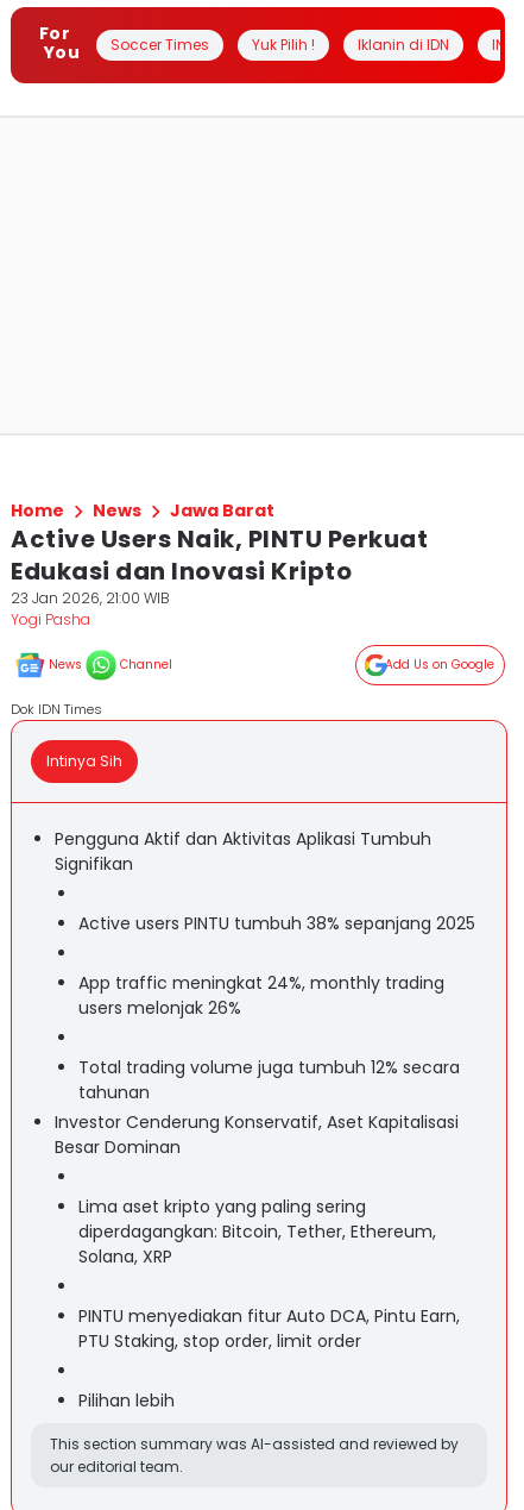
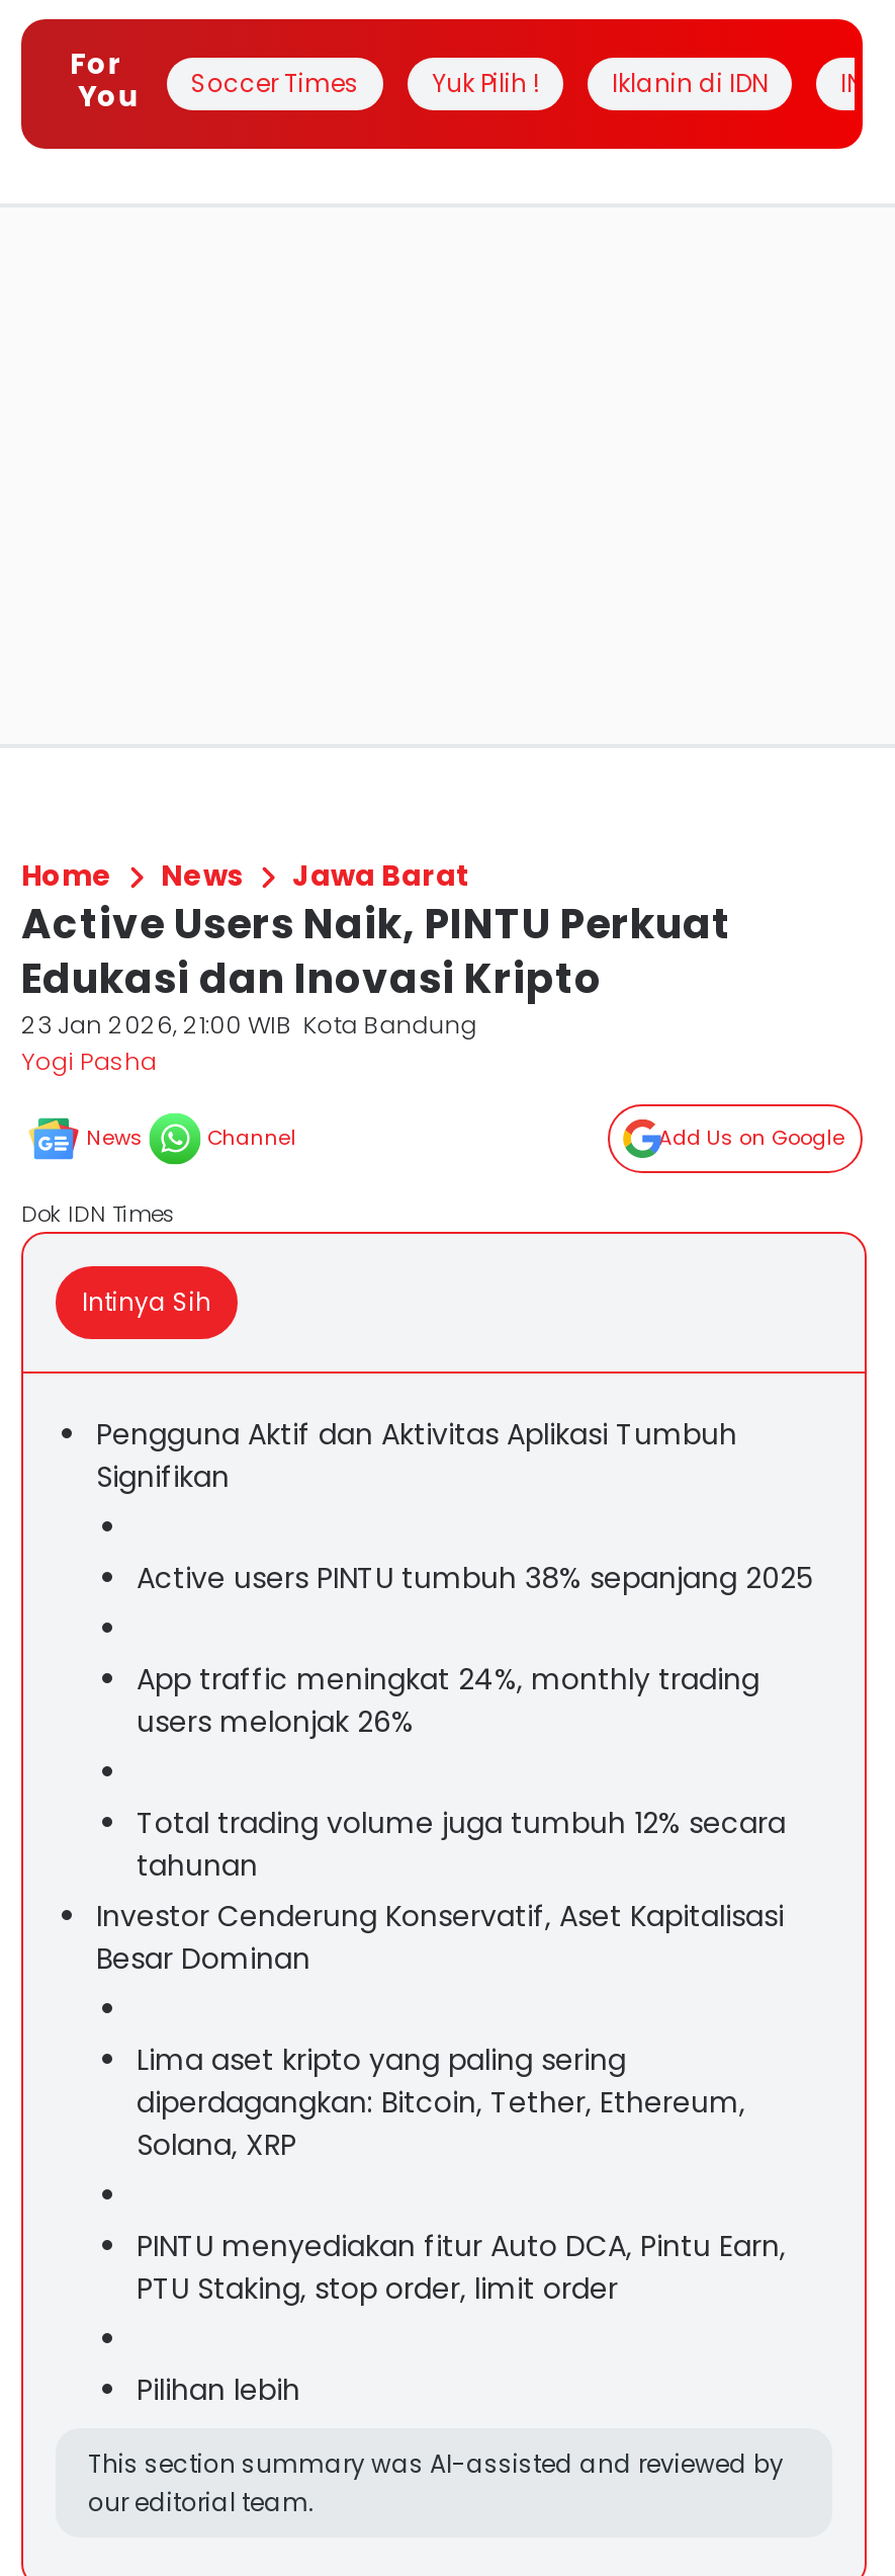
[11,588,170,608] 23 Jan 2026, 21:00 WIB -> [21,1007,477,1042] 23 Jan 2026, 21:00 WIB Kota Bandung

